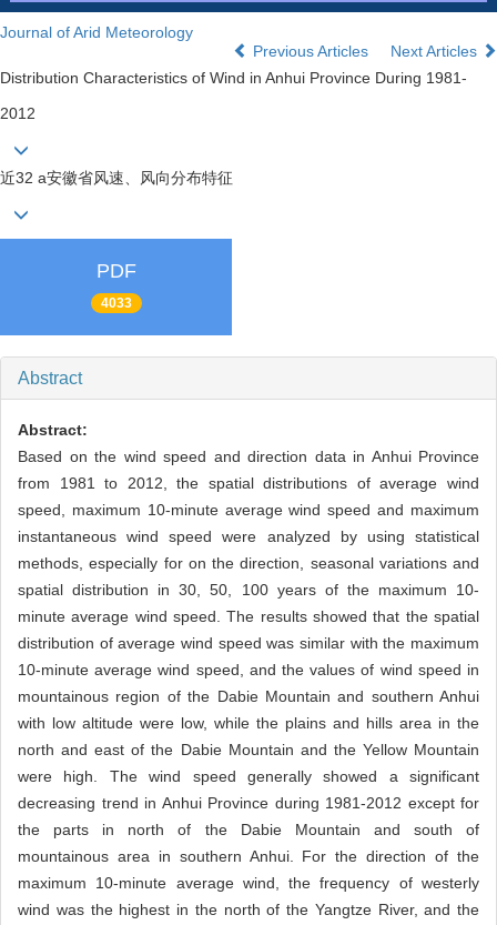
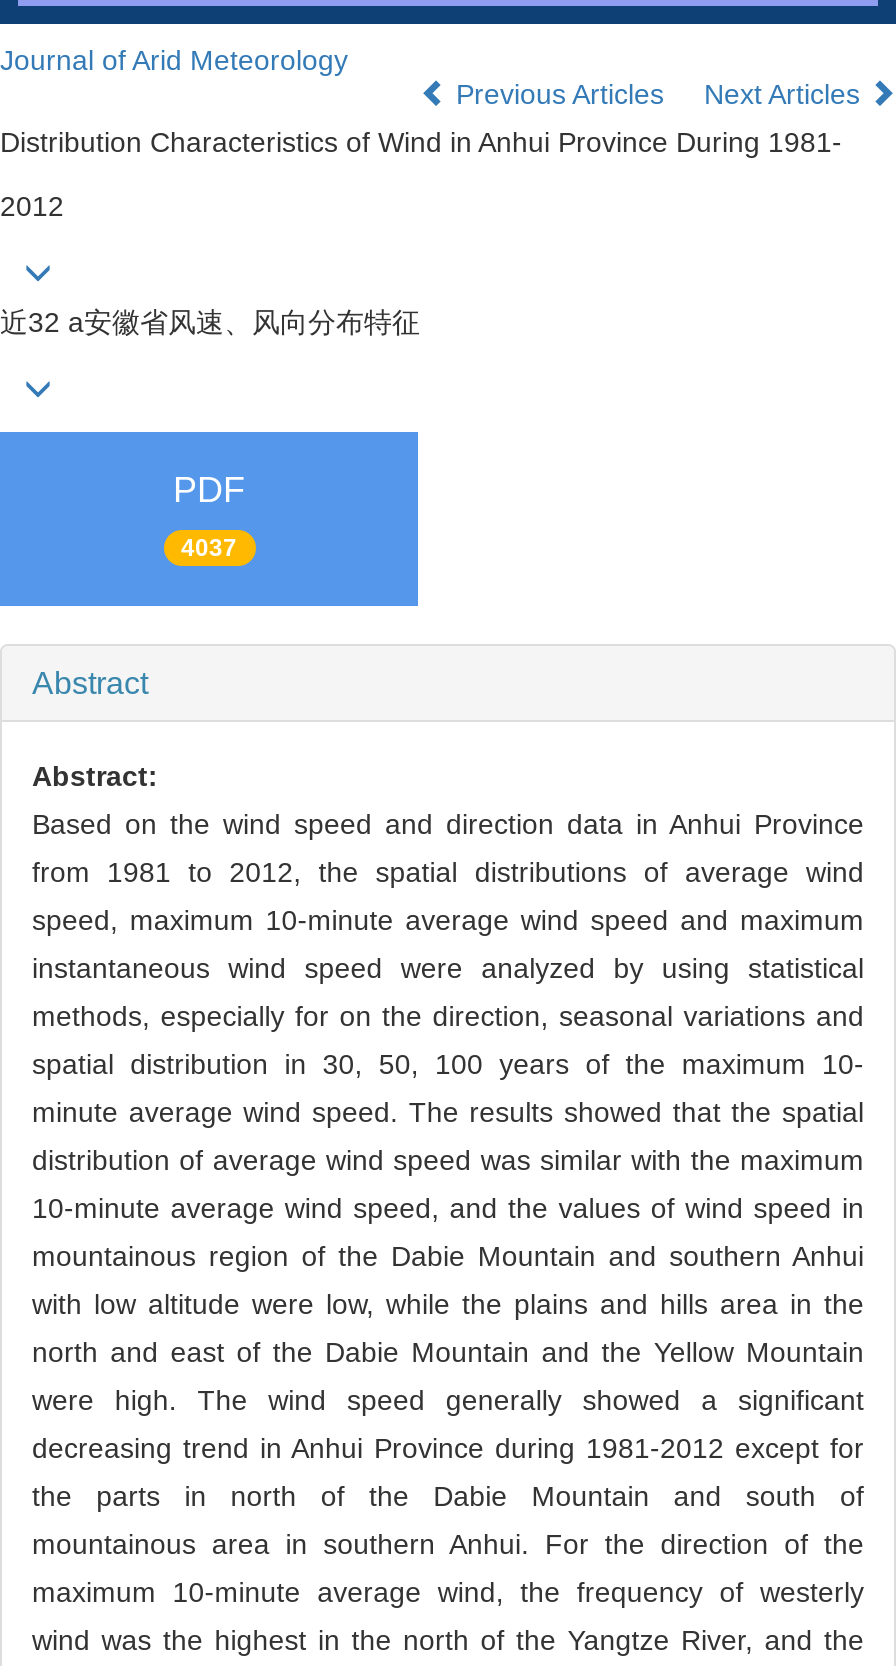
[100,296,131,311] 4033 -> [181,534,237,562] 4037

